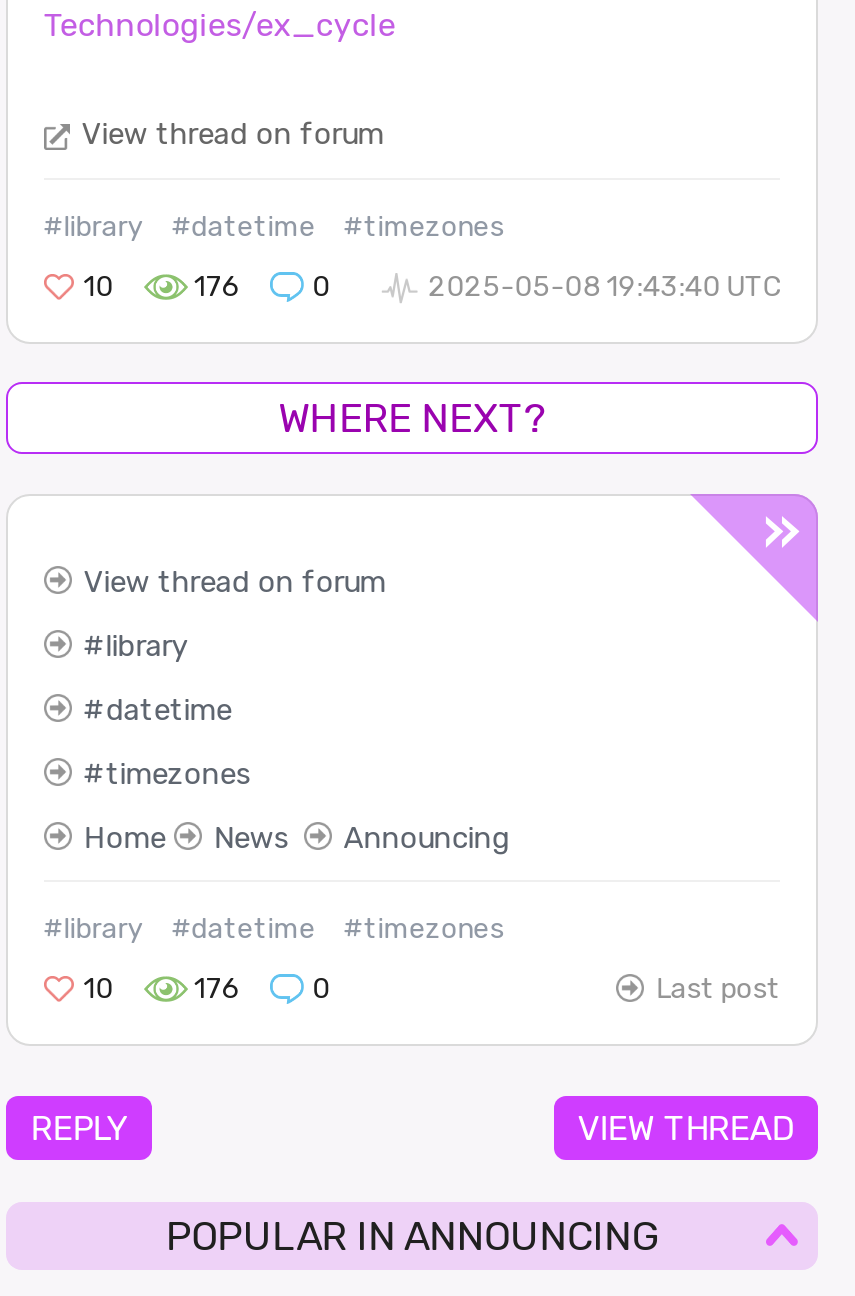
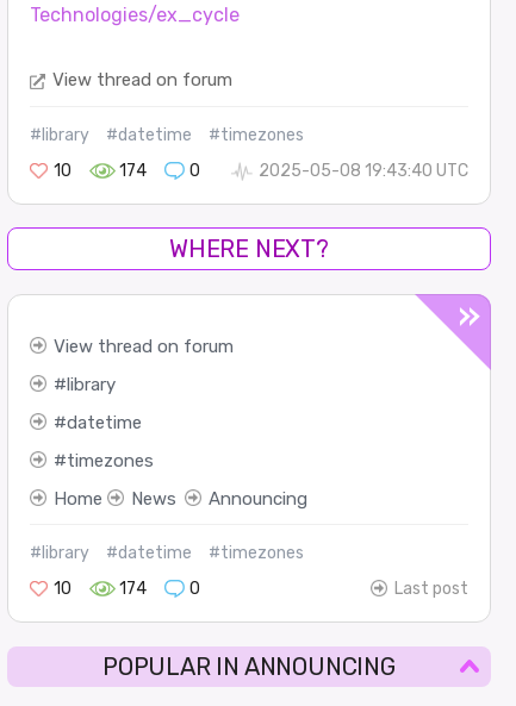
[194,270,240,304] 176 -> [119,161,147,181] 174
[194,973,240,1007] 176 -> [119,579,147,599] 174
[30,1107,794,1147] REPLY | VIEW THREAD -> none

